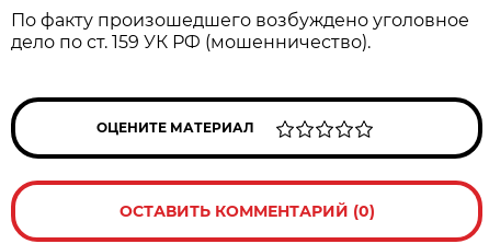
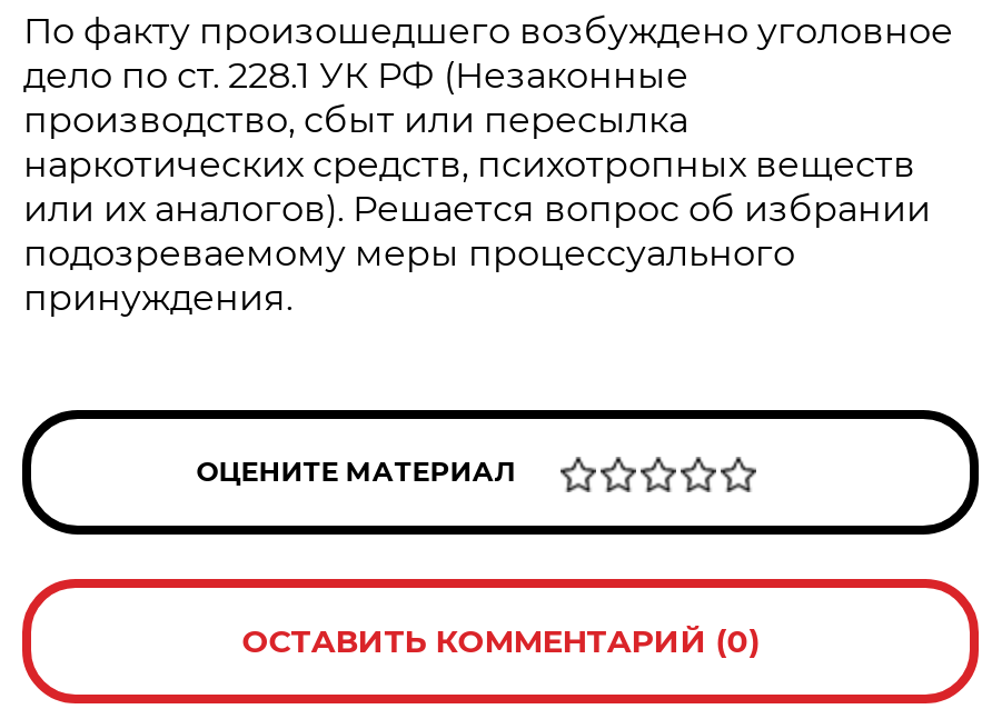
[11,32,371,53] дело по ст. 159 УК РФ (мошенничество). -> [23,54,931,319] дело по ст. 228.1 УК РФ (Незаконные | производство, сбыт или пересылка | наркотических средств, психотропных веществ | или их аналогов). Решается вопрос об избрании | подозреваемому меры процессуального | принуждения.

